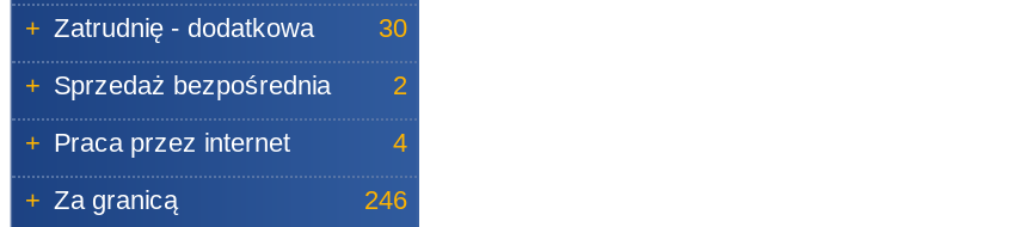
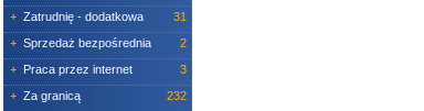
[379,13,407,42] 30 -> [173,10,187,23] 31
[393,128,407,157] 4 -> [180,63,187,76] 3
[364,185,407,214] 246 -> [167,89,187,102] 232

